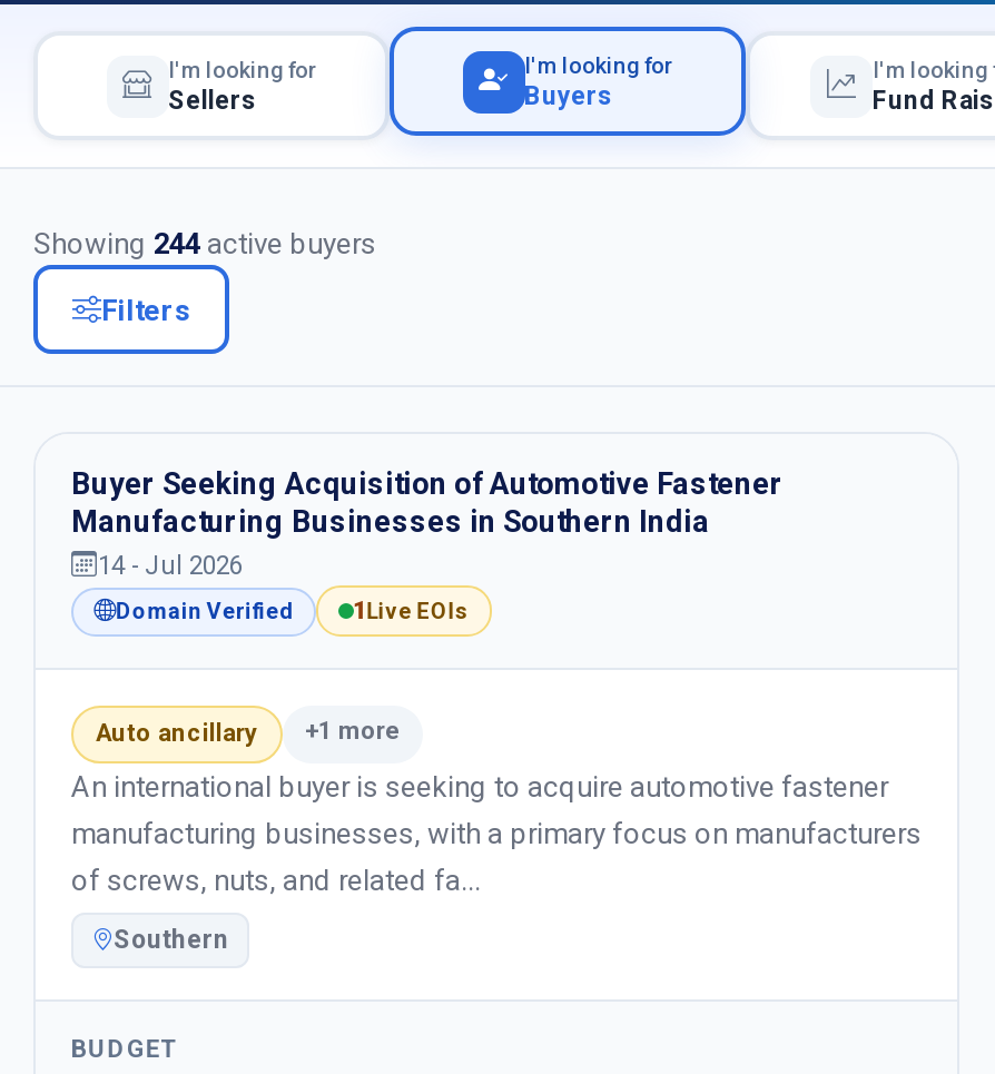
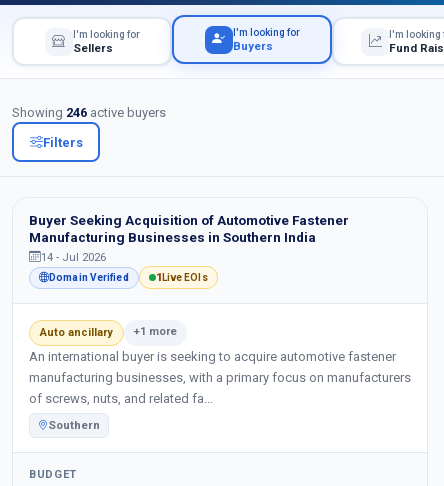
[33,227,376,260] Showing 244 active buyers -> [12,105,166,120] Showing 246 active buyers

